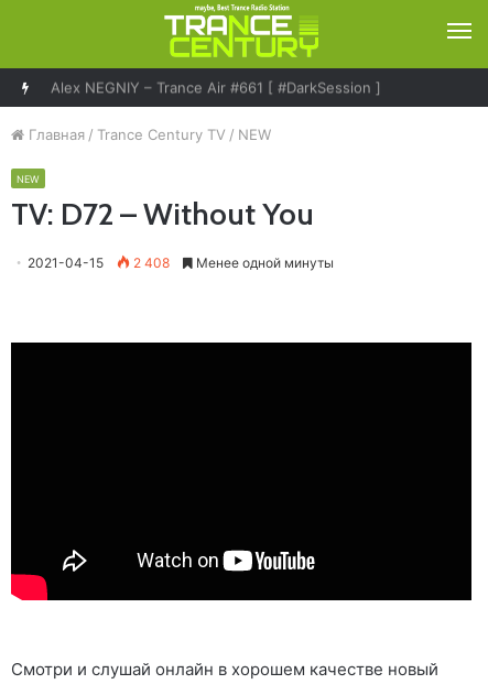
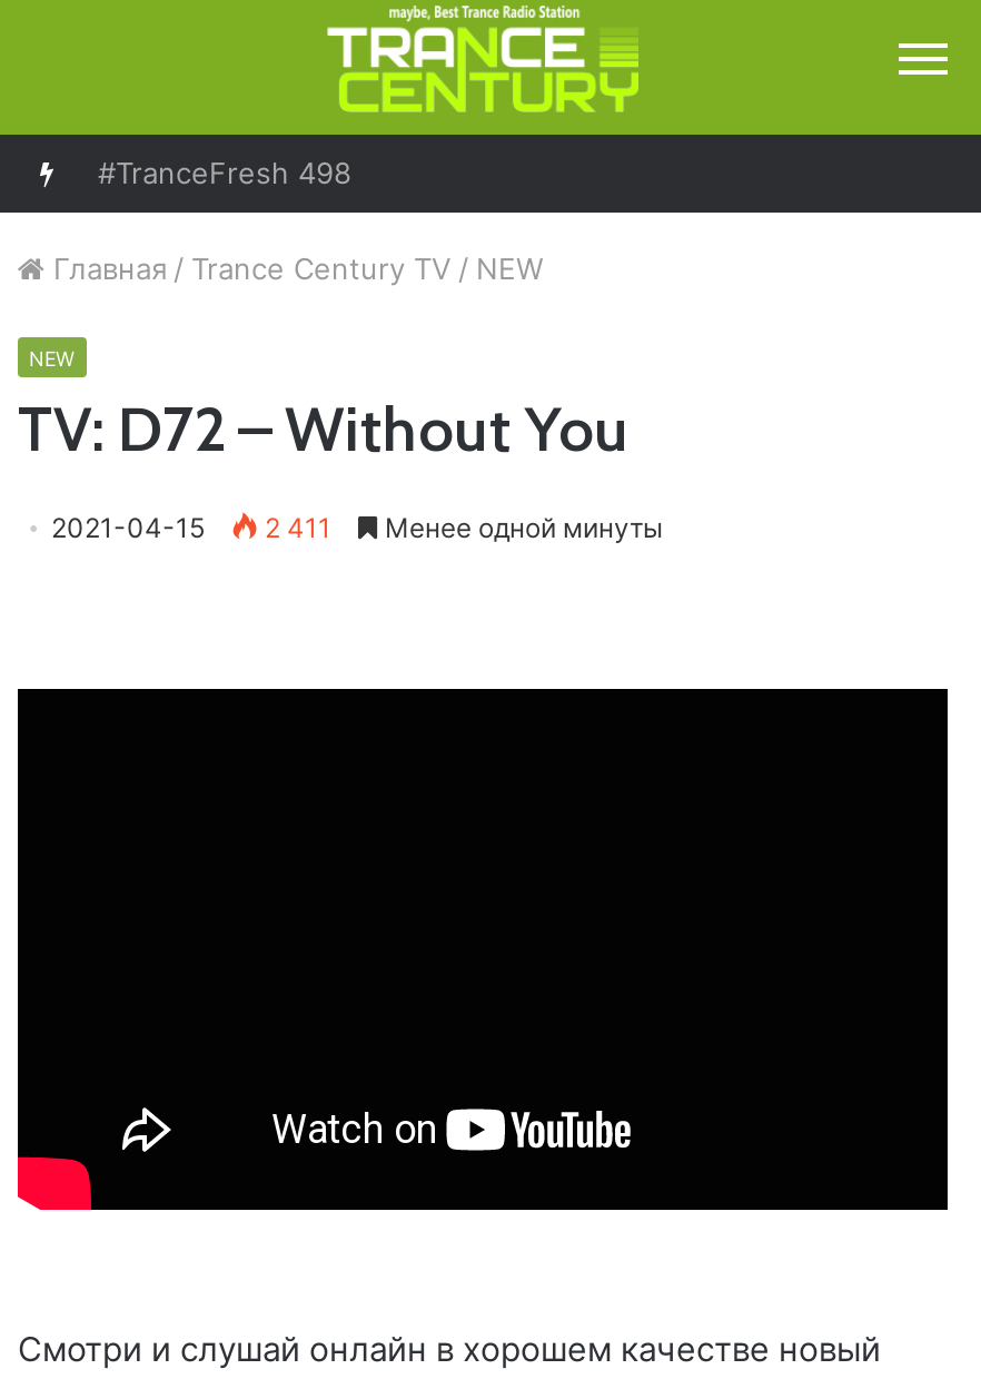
[51,78,381,96] Alex NEGNIY – Trance Air #661 [ #DarkSession ] -> none
[28,254,334,271] 2021-04-15 2 408 Менее одной минуты -> [51,511,663,544] 2021-04-15 2 411 Менее одной минуты

